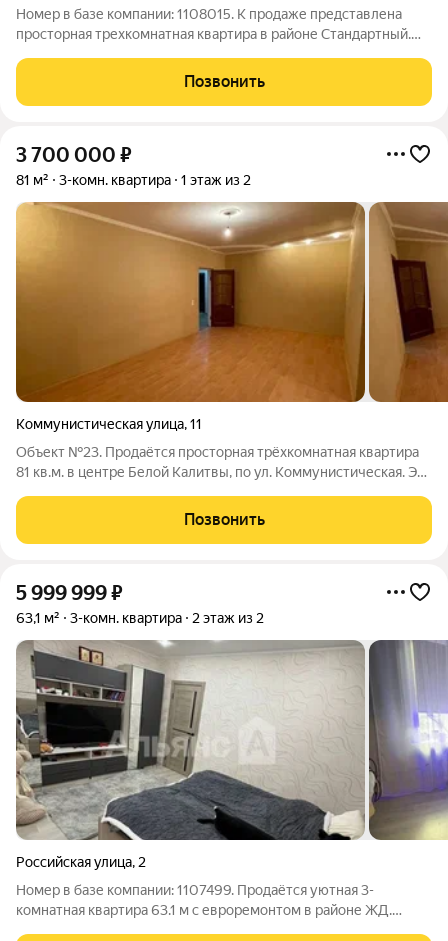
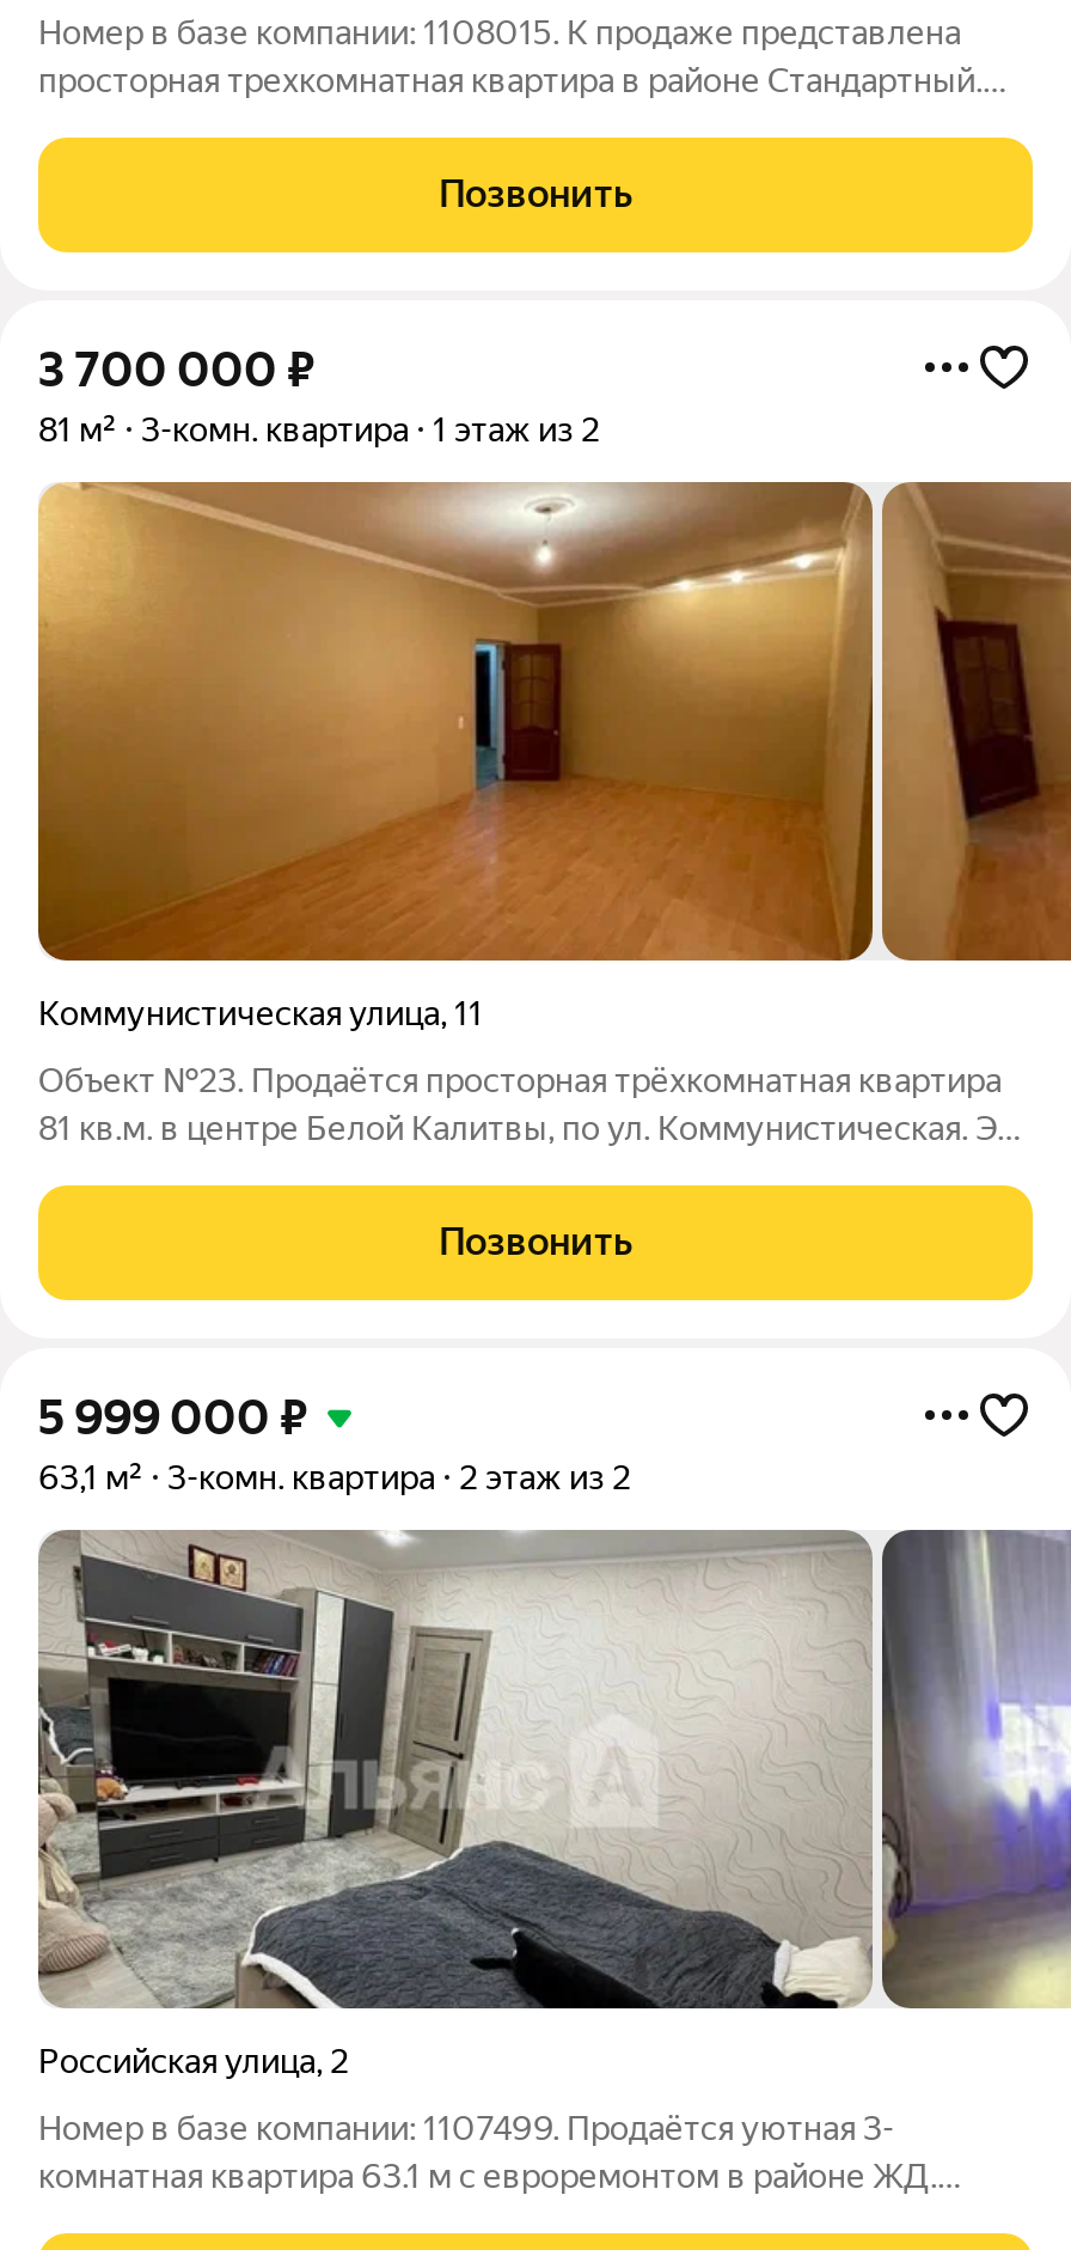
[16,581,123,605] 5 999 999 ₽ -> [38,1389,308,1447] 5 999 000 ₽

